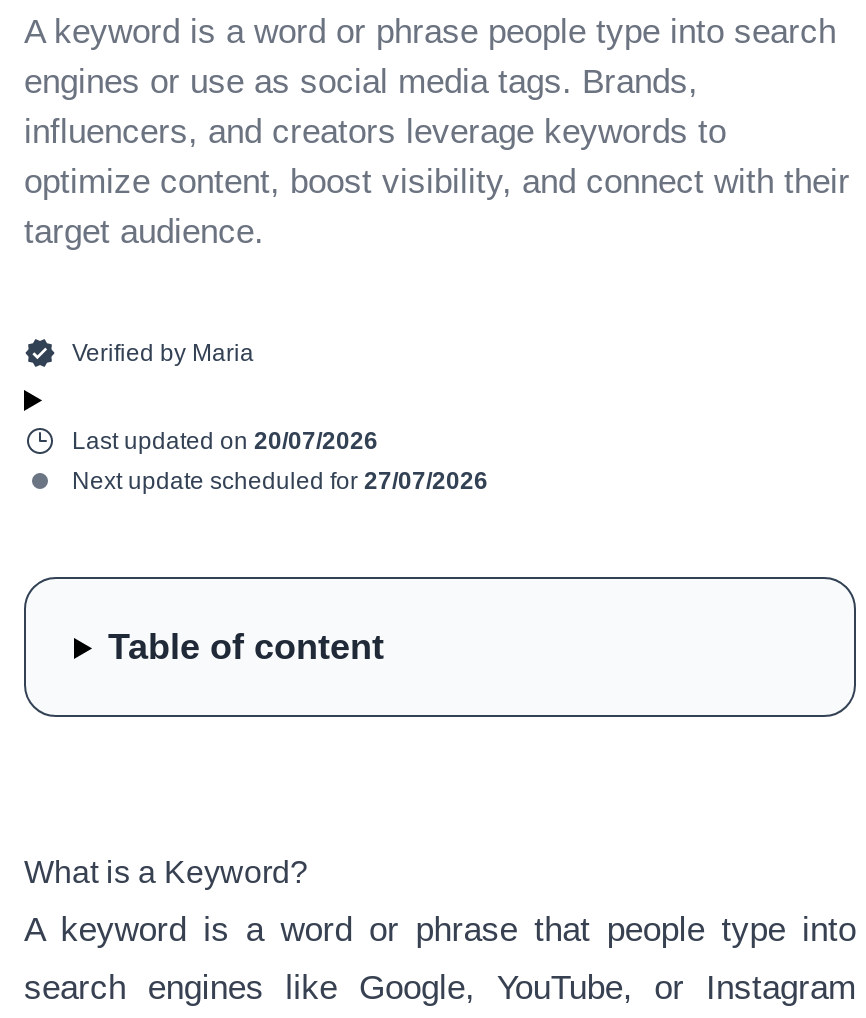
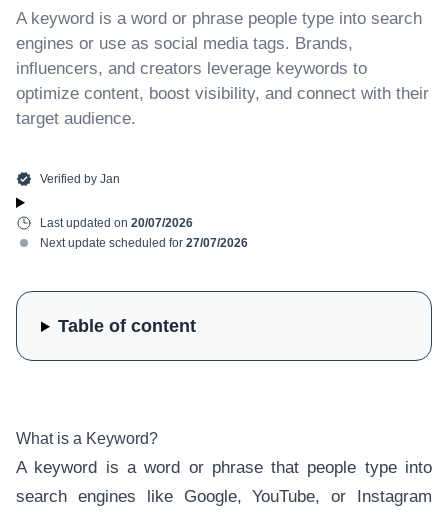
[72,339,254,367] Verified by Maria -> [40,172,120,186] Verified by Jan

